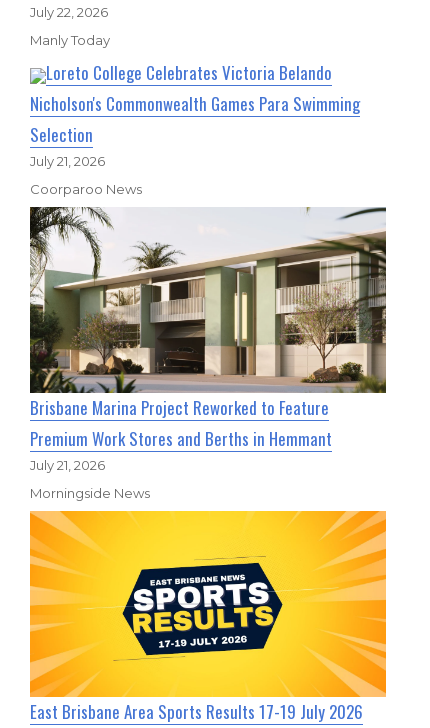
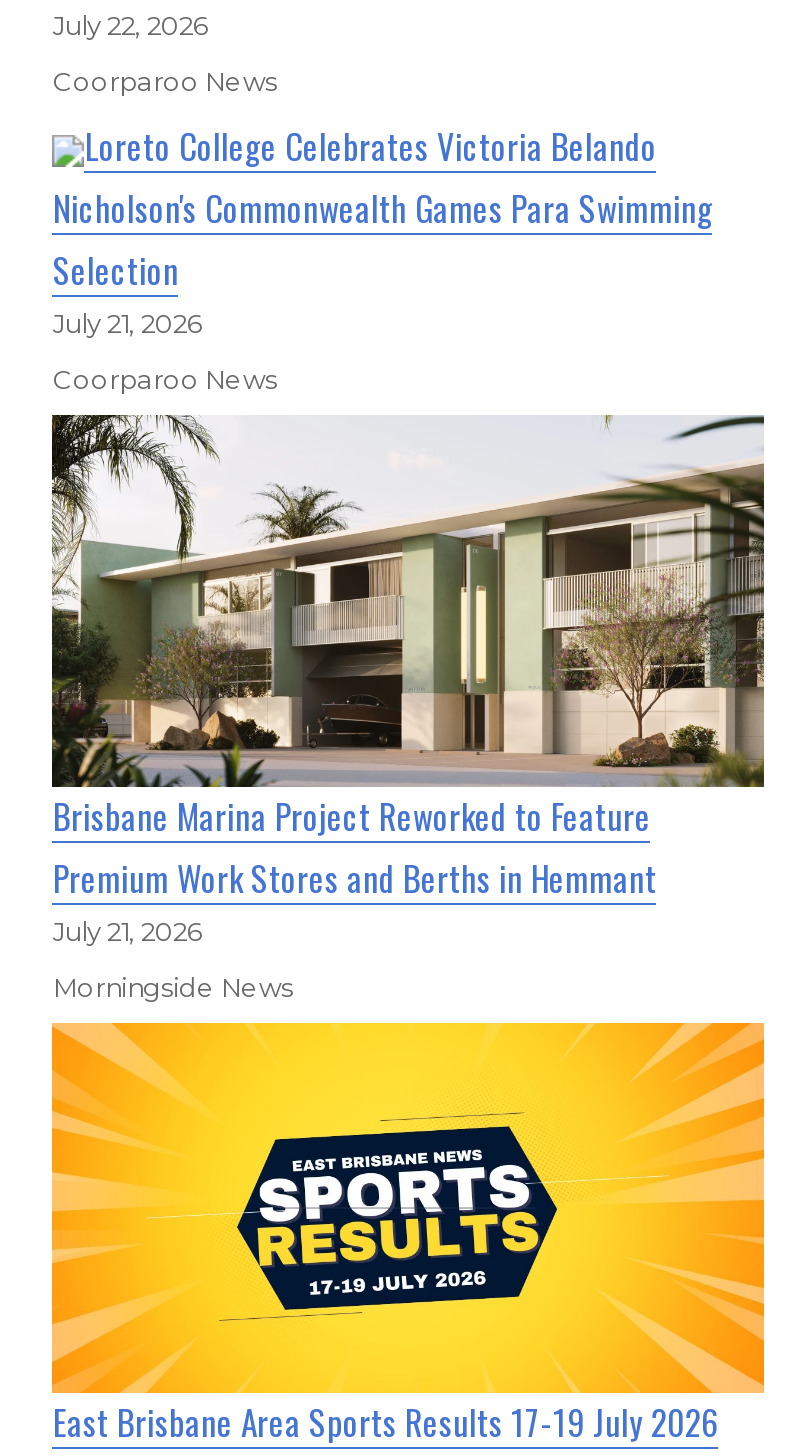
[30,32,110,48] Manly Today -> [53,64,277,96] Coorparoo News

